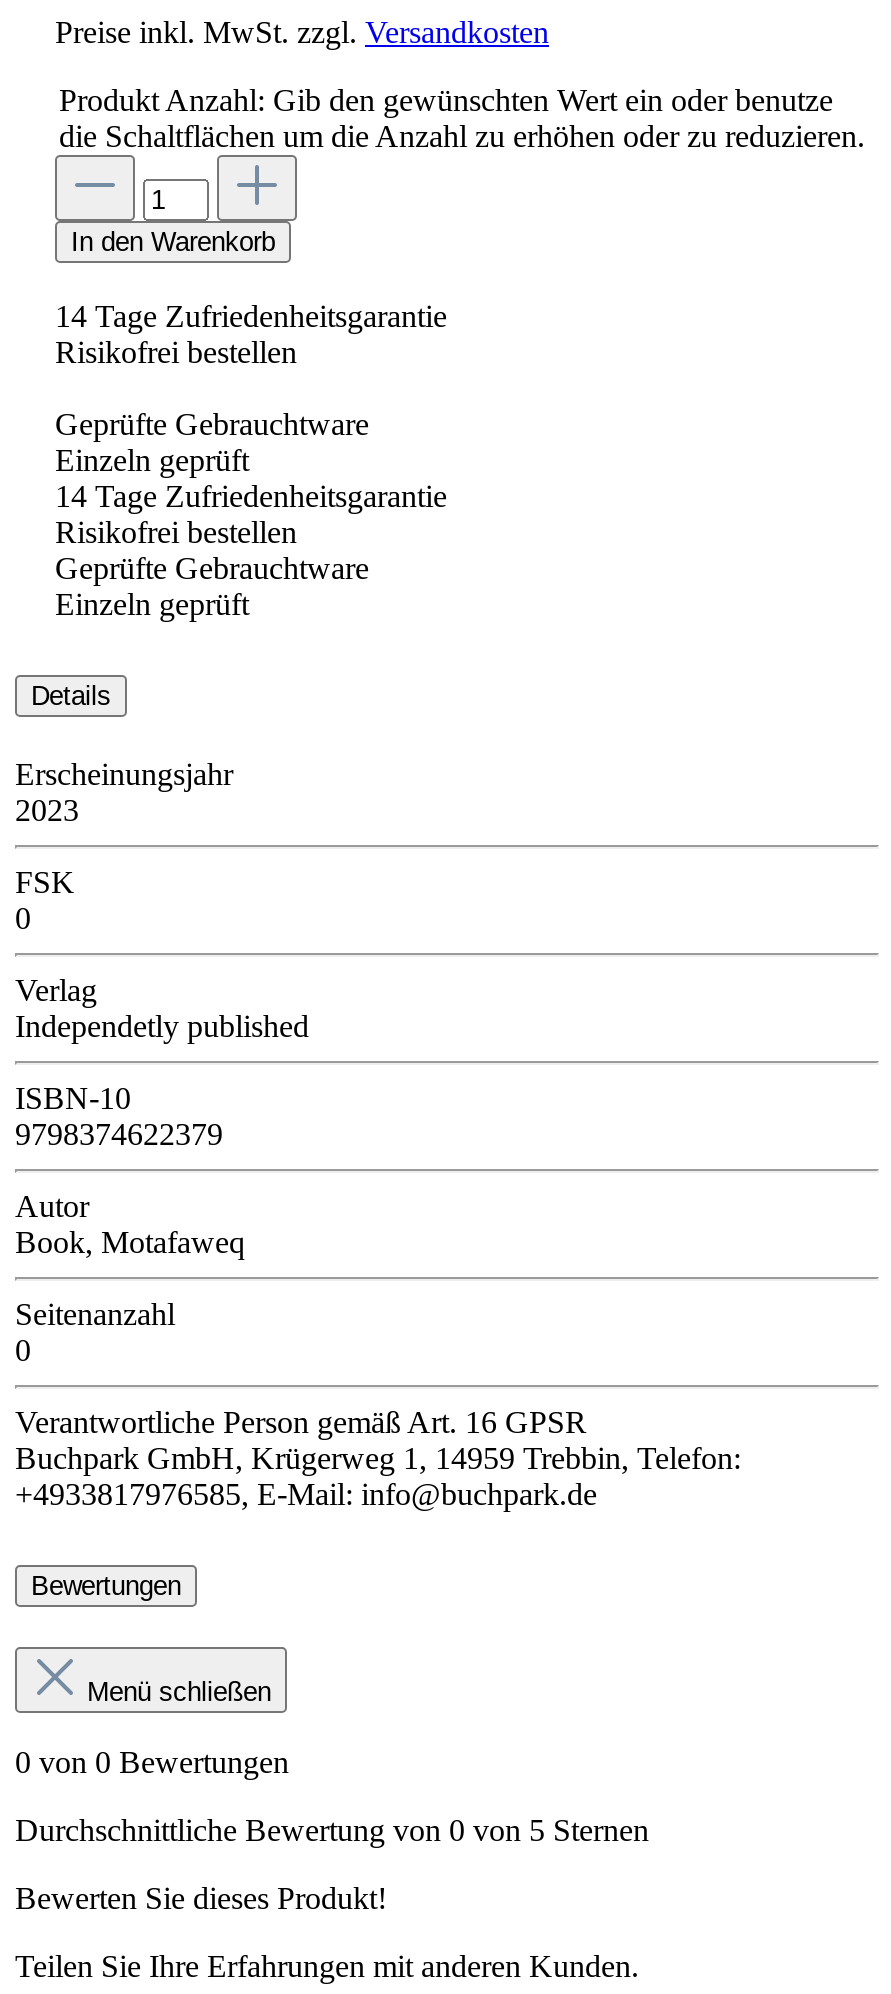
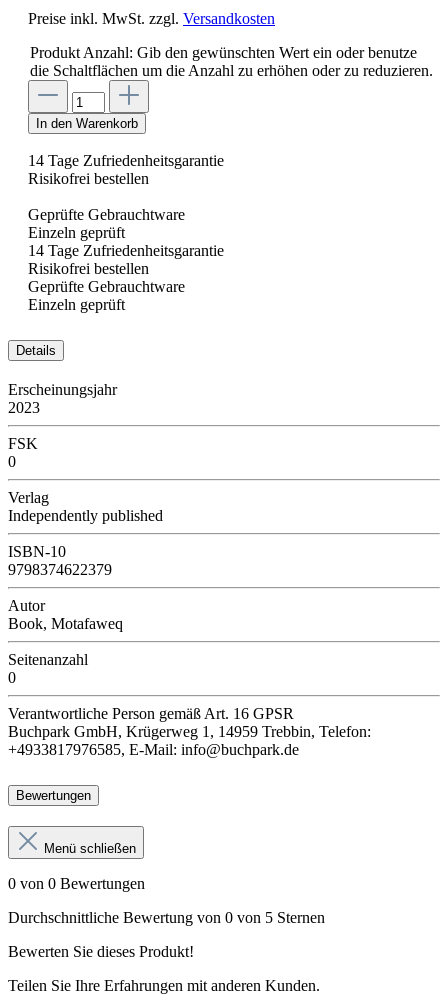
[15,1009,309,1043] Independetly published -> [8,507,163,524] Independently published

